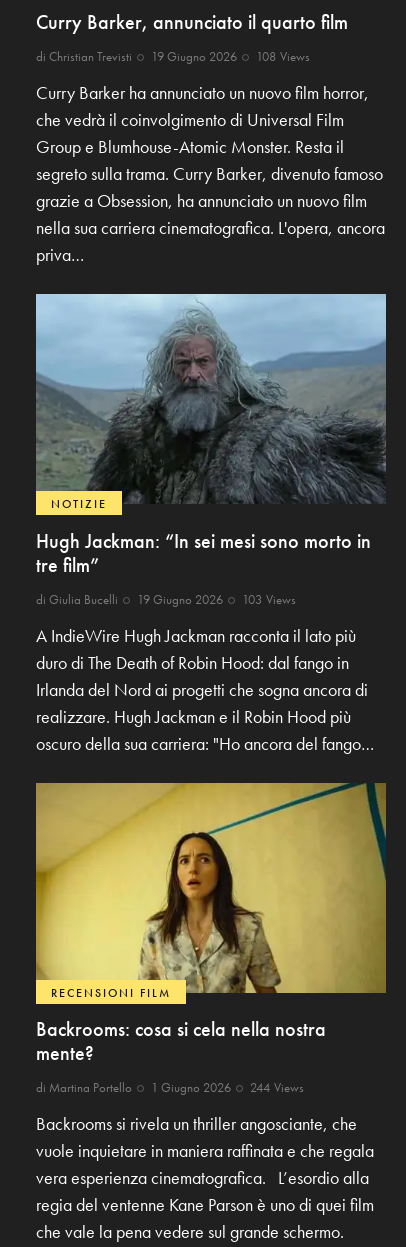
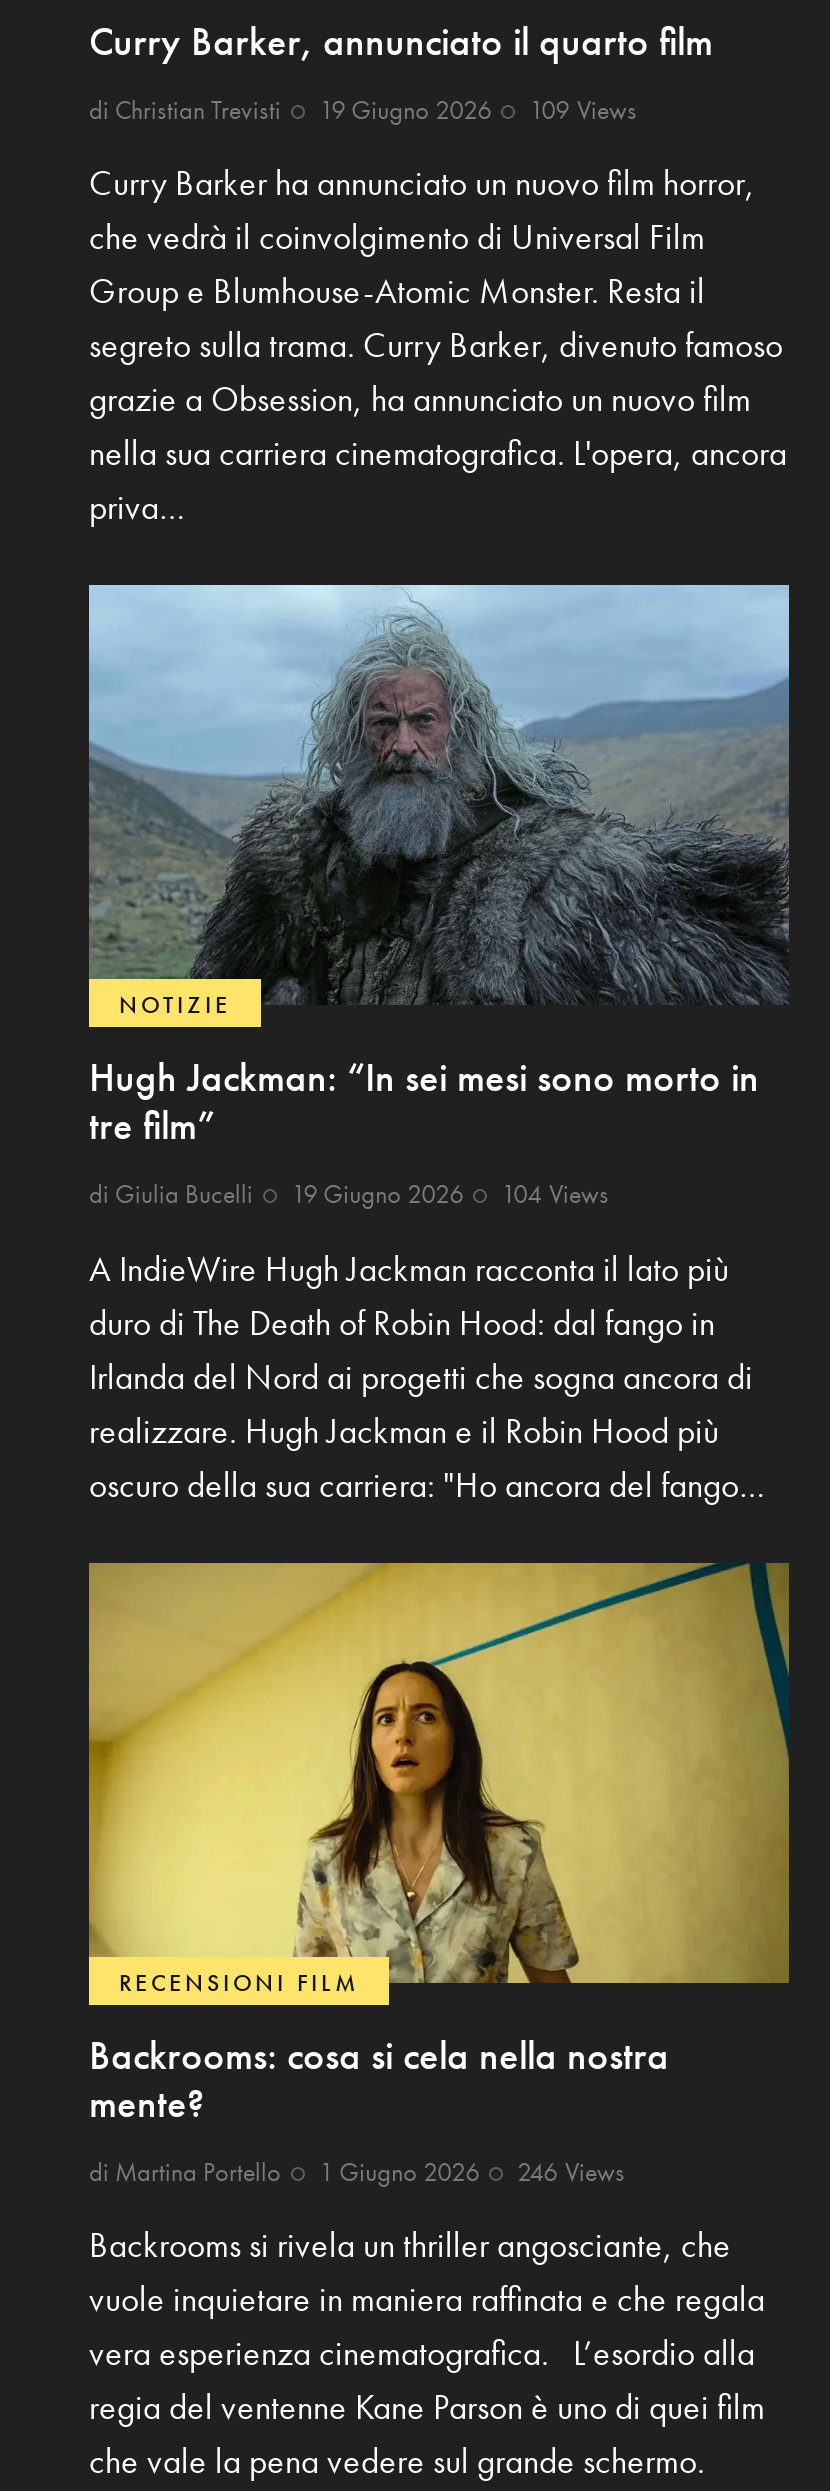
[36,48,310,65] di Christian Trevisti 19 Giugno 2026 108 Views -> [89,93,637,127] di Christian Trevisti 19 Giugno 2026 109 Views
[36,591,296,608] di Giulia Bucelli 19 Giugno 2026 103 Views -> [89,1178,609,1212] di Giulia Bucelli 19 Giugno 2026 104 Views
[36,1079,304,1096] di Martina Portello 1 Giugno 2026 244 Views -> [89,2155,625,2189] di Martina Portello 1 Giugno 2026 246 Views

